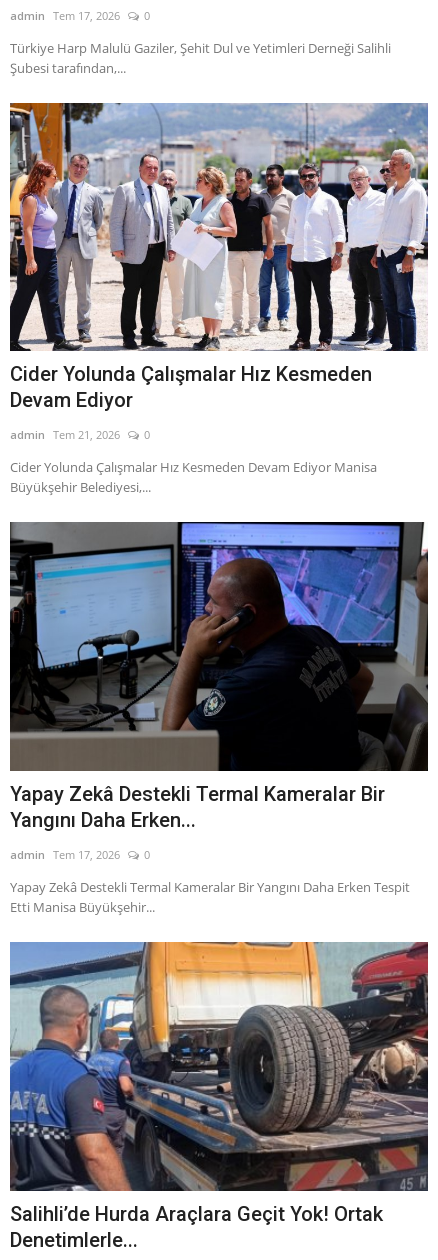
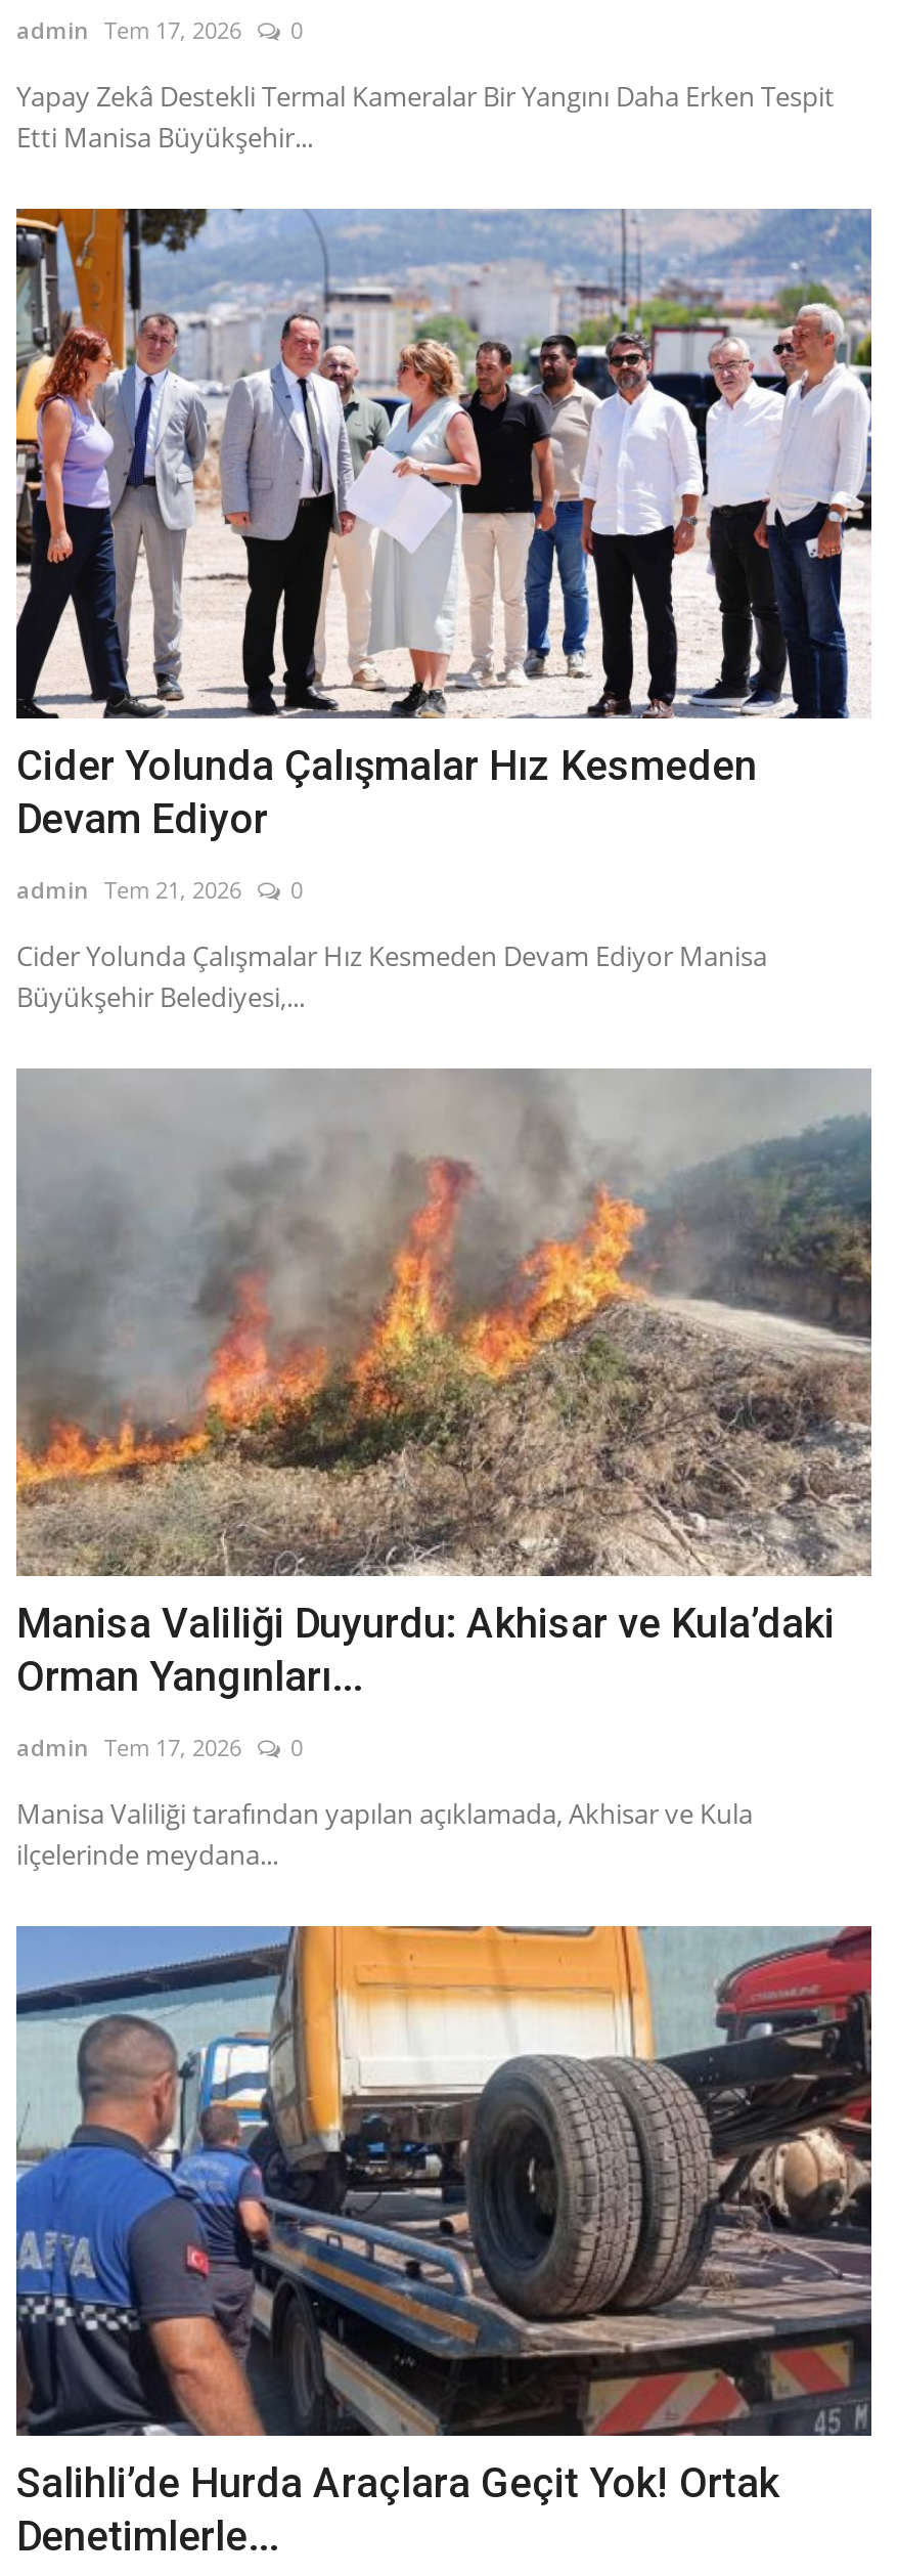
[10,39,391,77] Türkiye Harp Malulü Gaziler, Şehit Dul ve Yetimleri Derneği Salihli | Şubesi tarafından,... -> none
[9,521,429,832] [image] | Yapay Zekâ Destekli Termal Kameralar Bir | Yangını Daha Erken... -> [14,1066,873,1701] [image] | Manisa Valiliği Duyurdu: Akhisar ve Kula’daki | Orman Yangınları...
none -> [16,1795,753,1873] Manisa Valiliği tarafından yapılan açıklamada, Akhisar ve Kula | ilçelerinde meydana...
moved [10,878,410,916] -> [16,77,835,155]: Yapay Zekâ Destekli Termal Kameralar Bir Yangını Daha Erken Tespit | Etti Manisa Büyükşehir...

